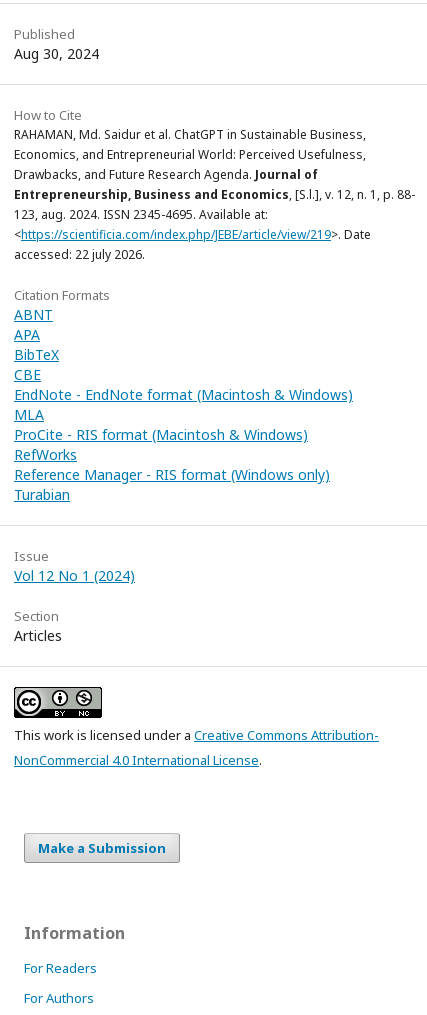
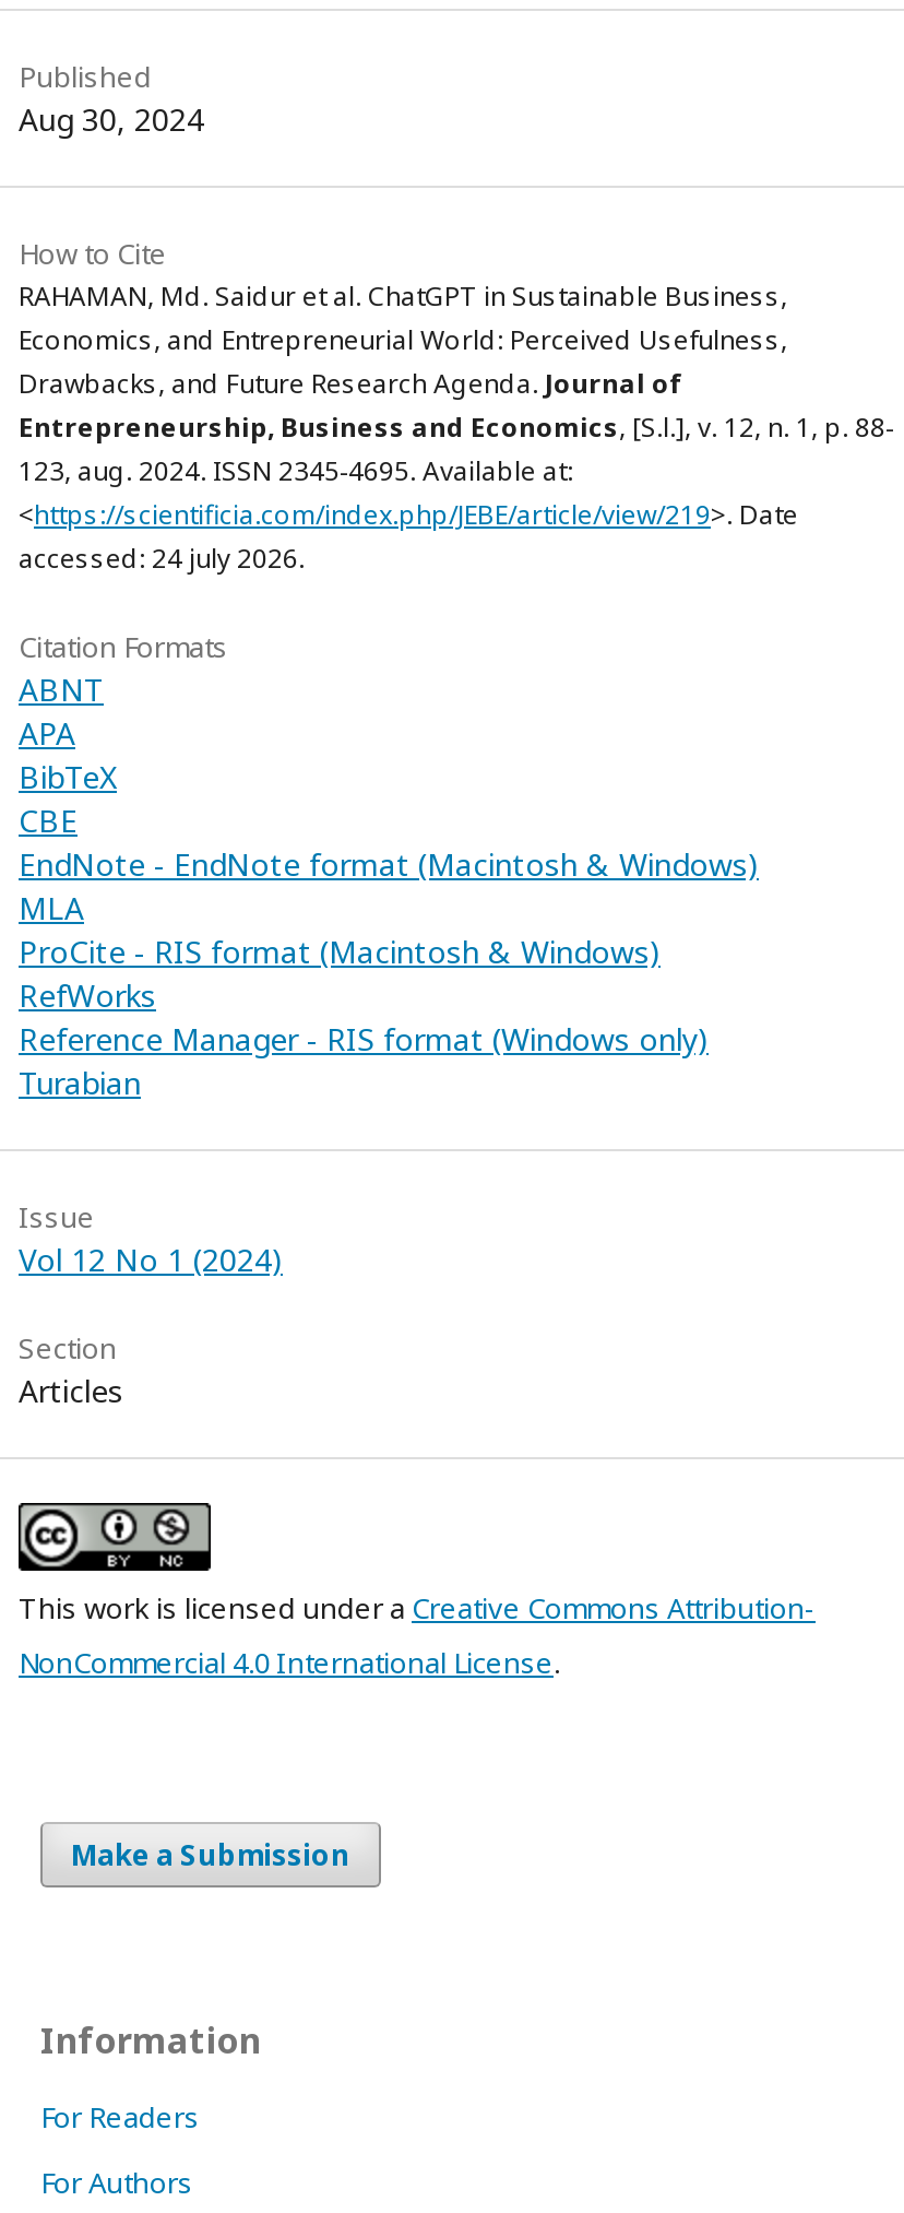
[14,246,145,263] accessed: 22 july 2026. -> [19,541,305,578] accessed: 24 july 2026.

